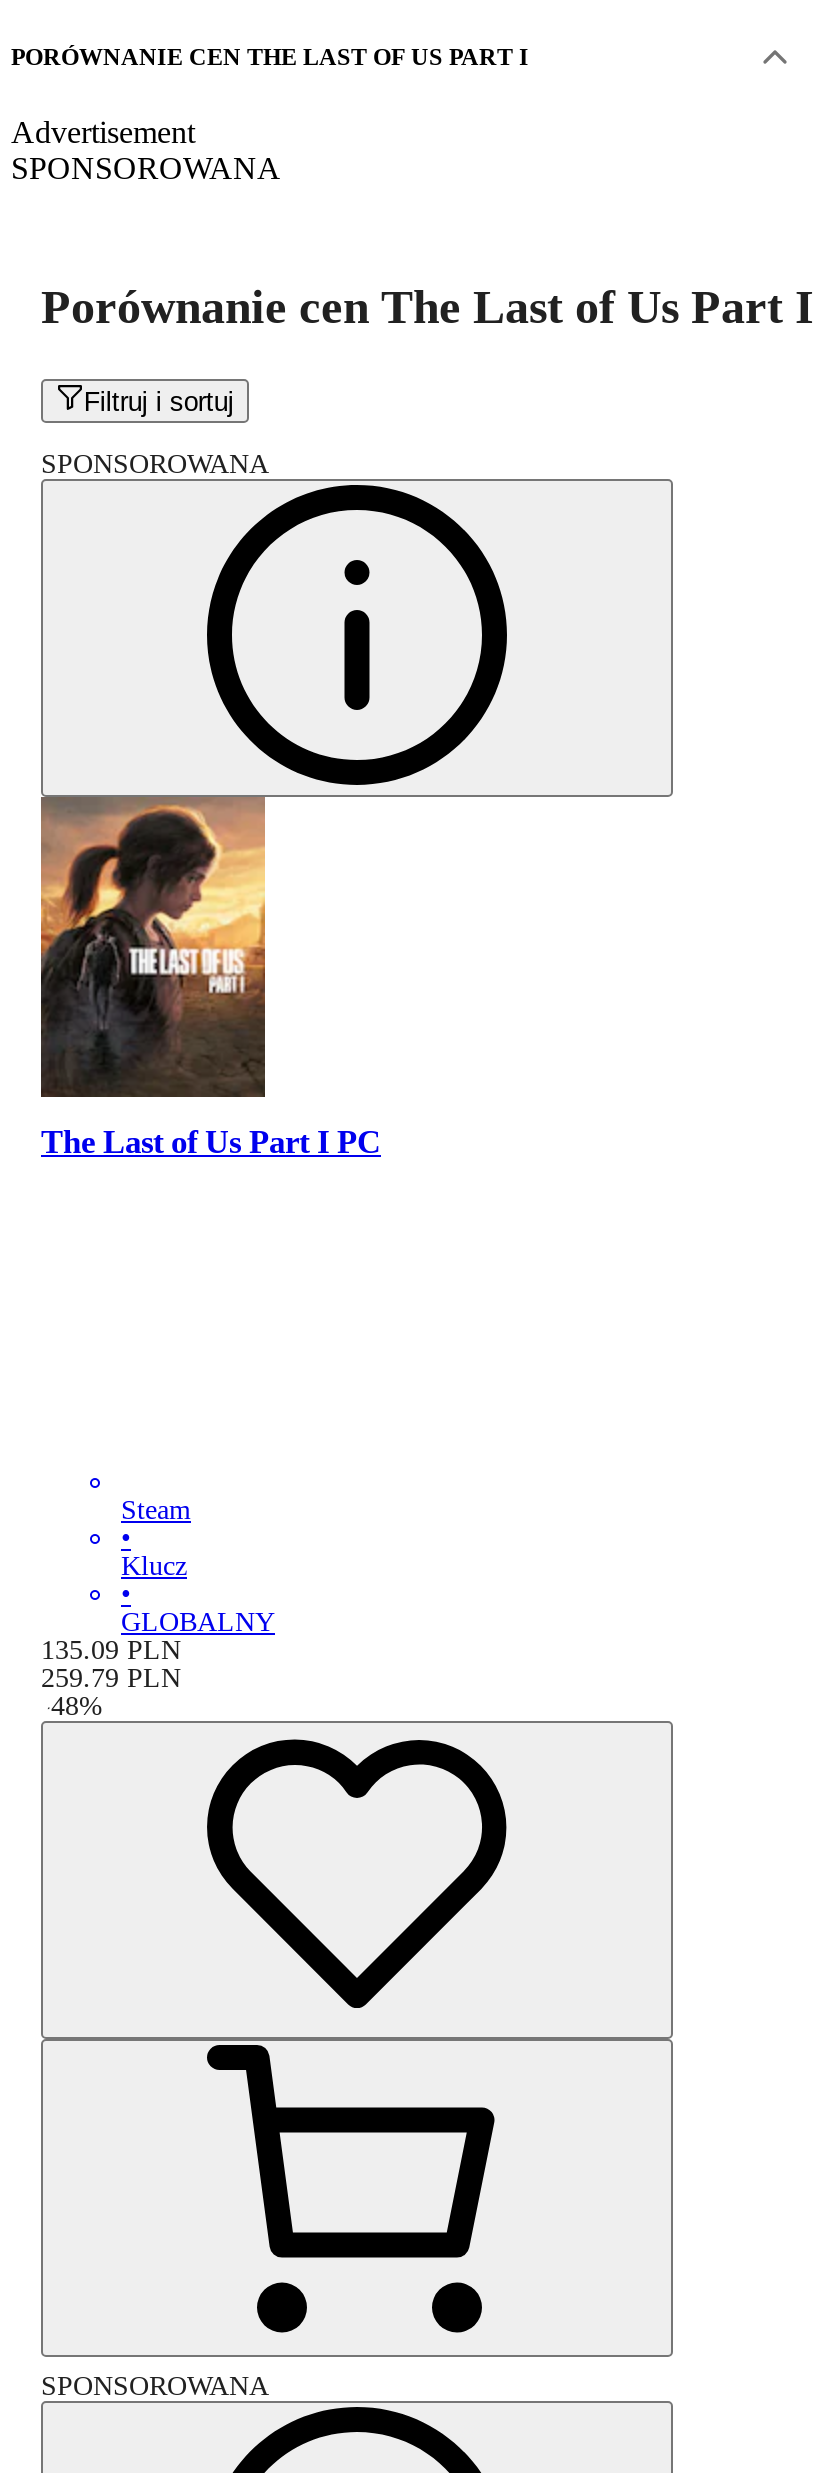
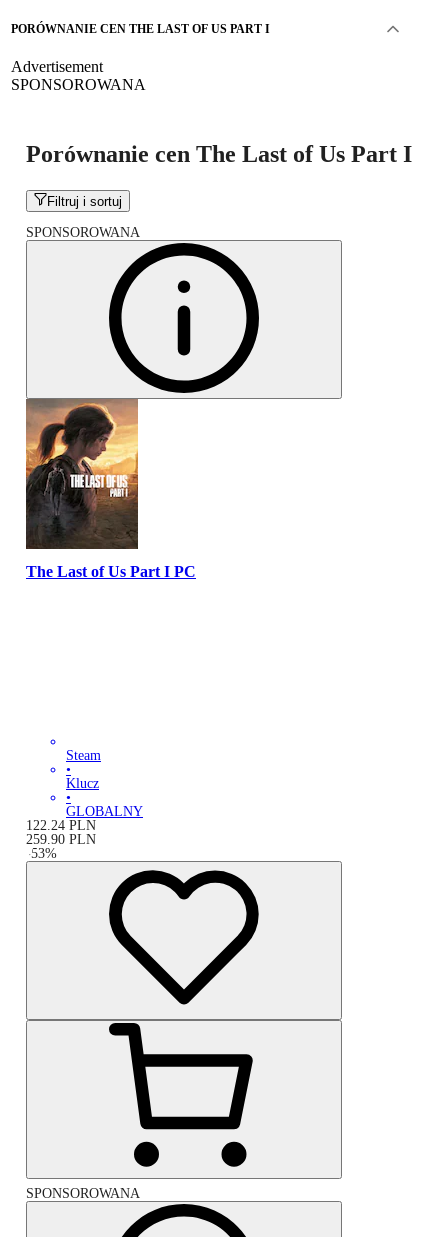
[41,1635,181,1665] 135.09 PLN -> [26,818,96,833] 122.24 PLN
[41,1663,181,1693] 259.79 PLN -> [26,832,96,847] 259.90 PLN
[41,1691,103,1721] - 48% -> [26,846,57,861] - 53%

